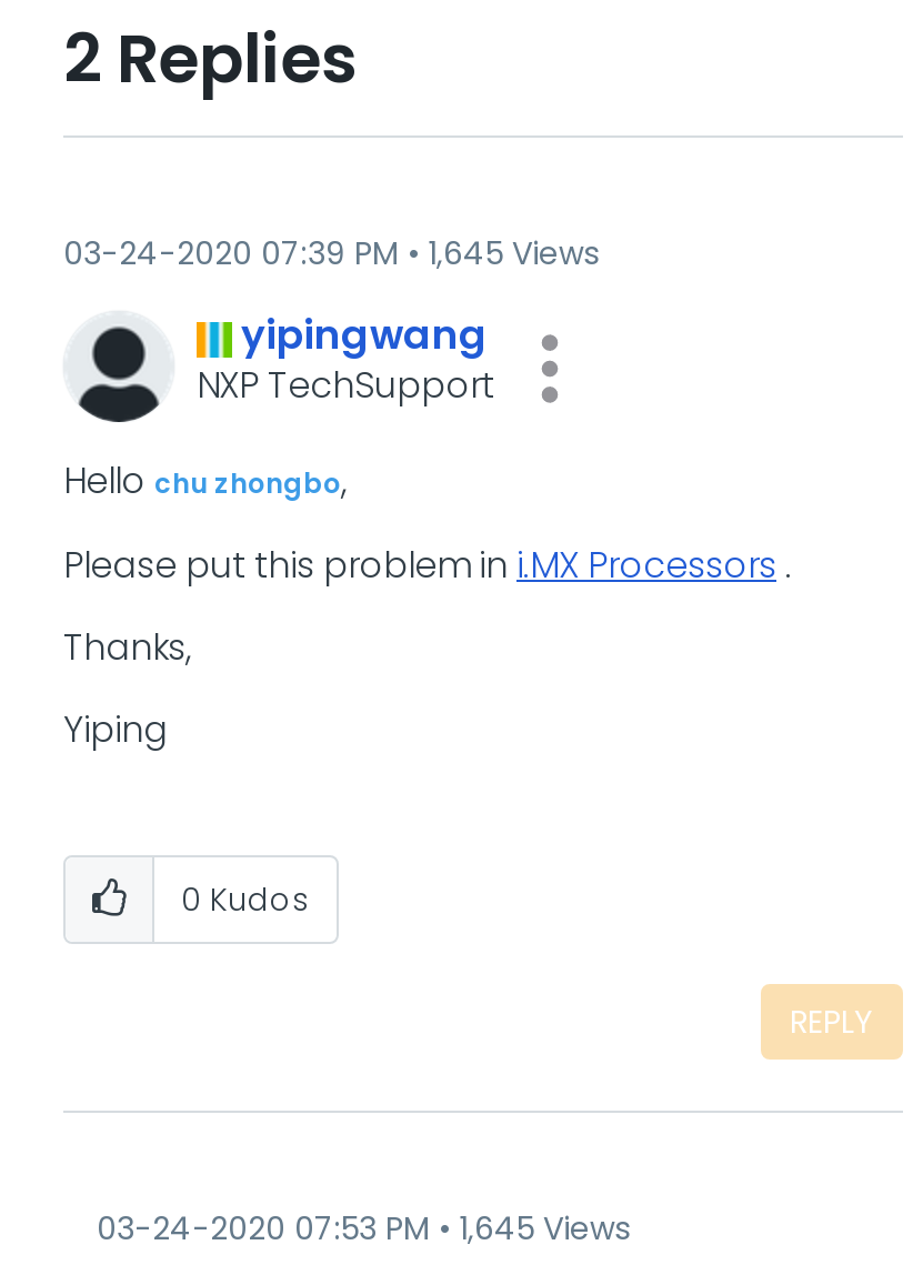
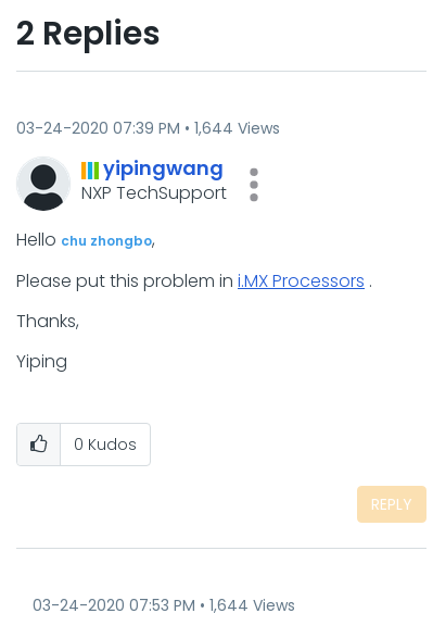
[63,231,599,276] 03-24-2020 07:39 PM 1,645 Views -> [16,118,280,139] 03-24-2020 07:39 PM 1,644 Views
[97,1207,630,1251] 03-24-2020 07:53 PM 1,645 Views -> [33,595,295,616] 03-24-2020 07:53 PM 1,644 Views

